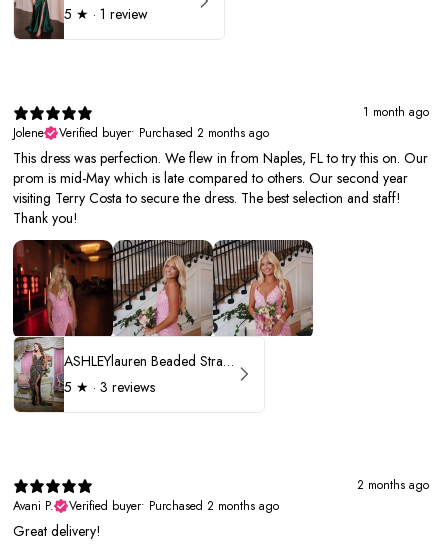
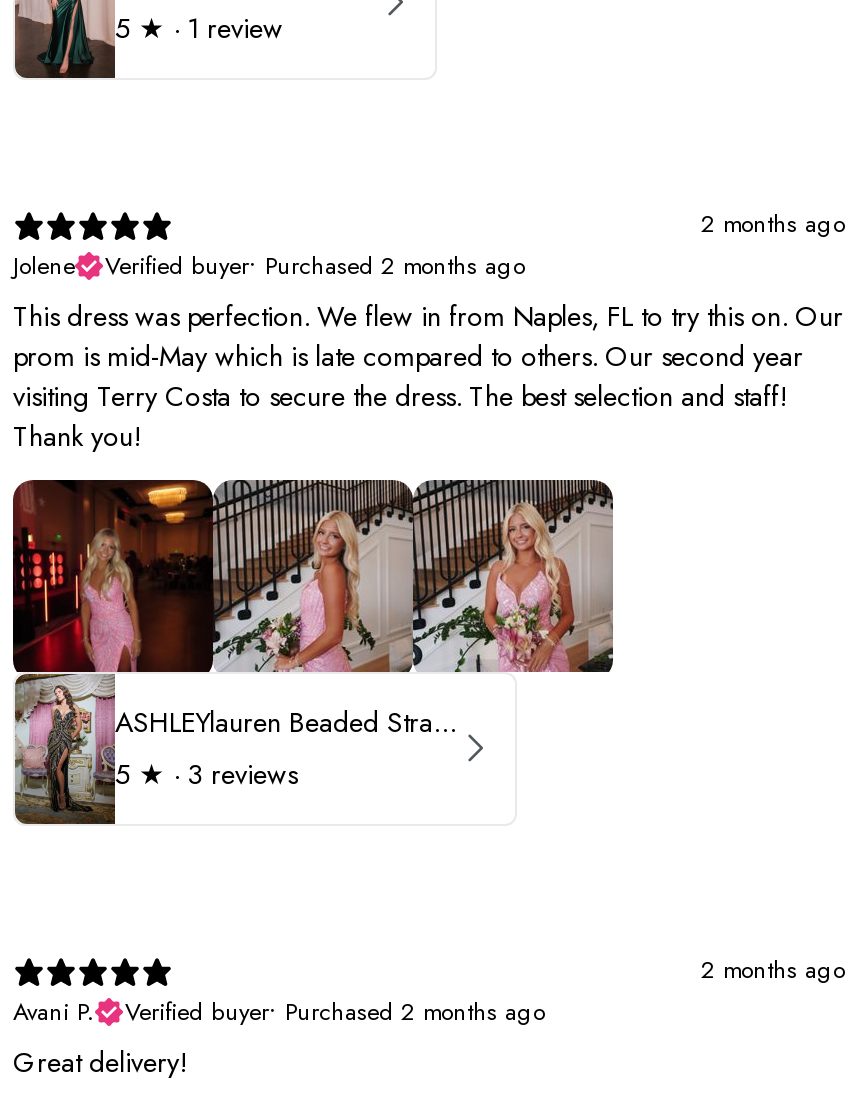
[363,102,429,120] 1 month ago -> [701,205,845,241] 2 months ago

